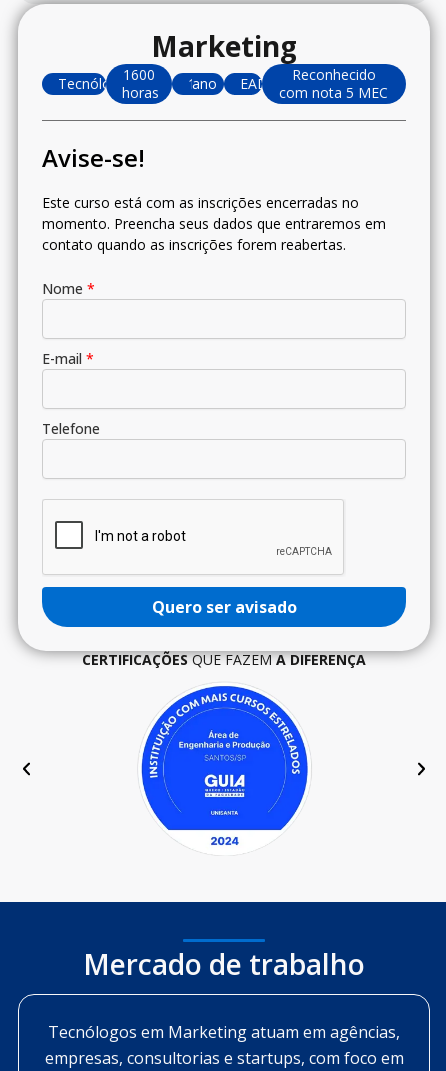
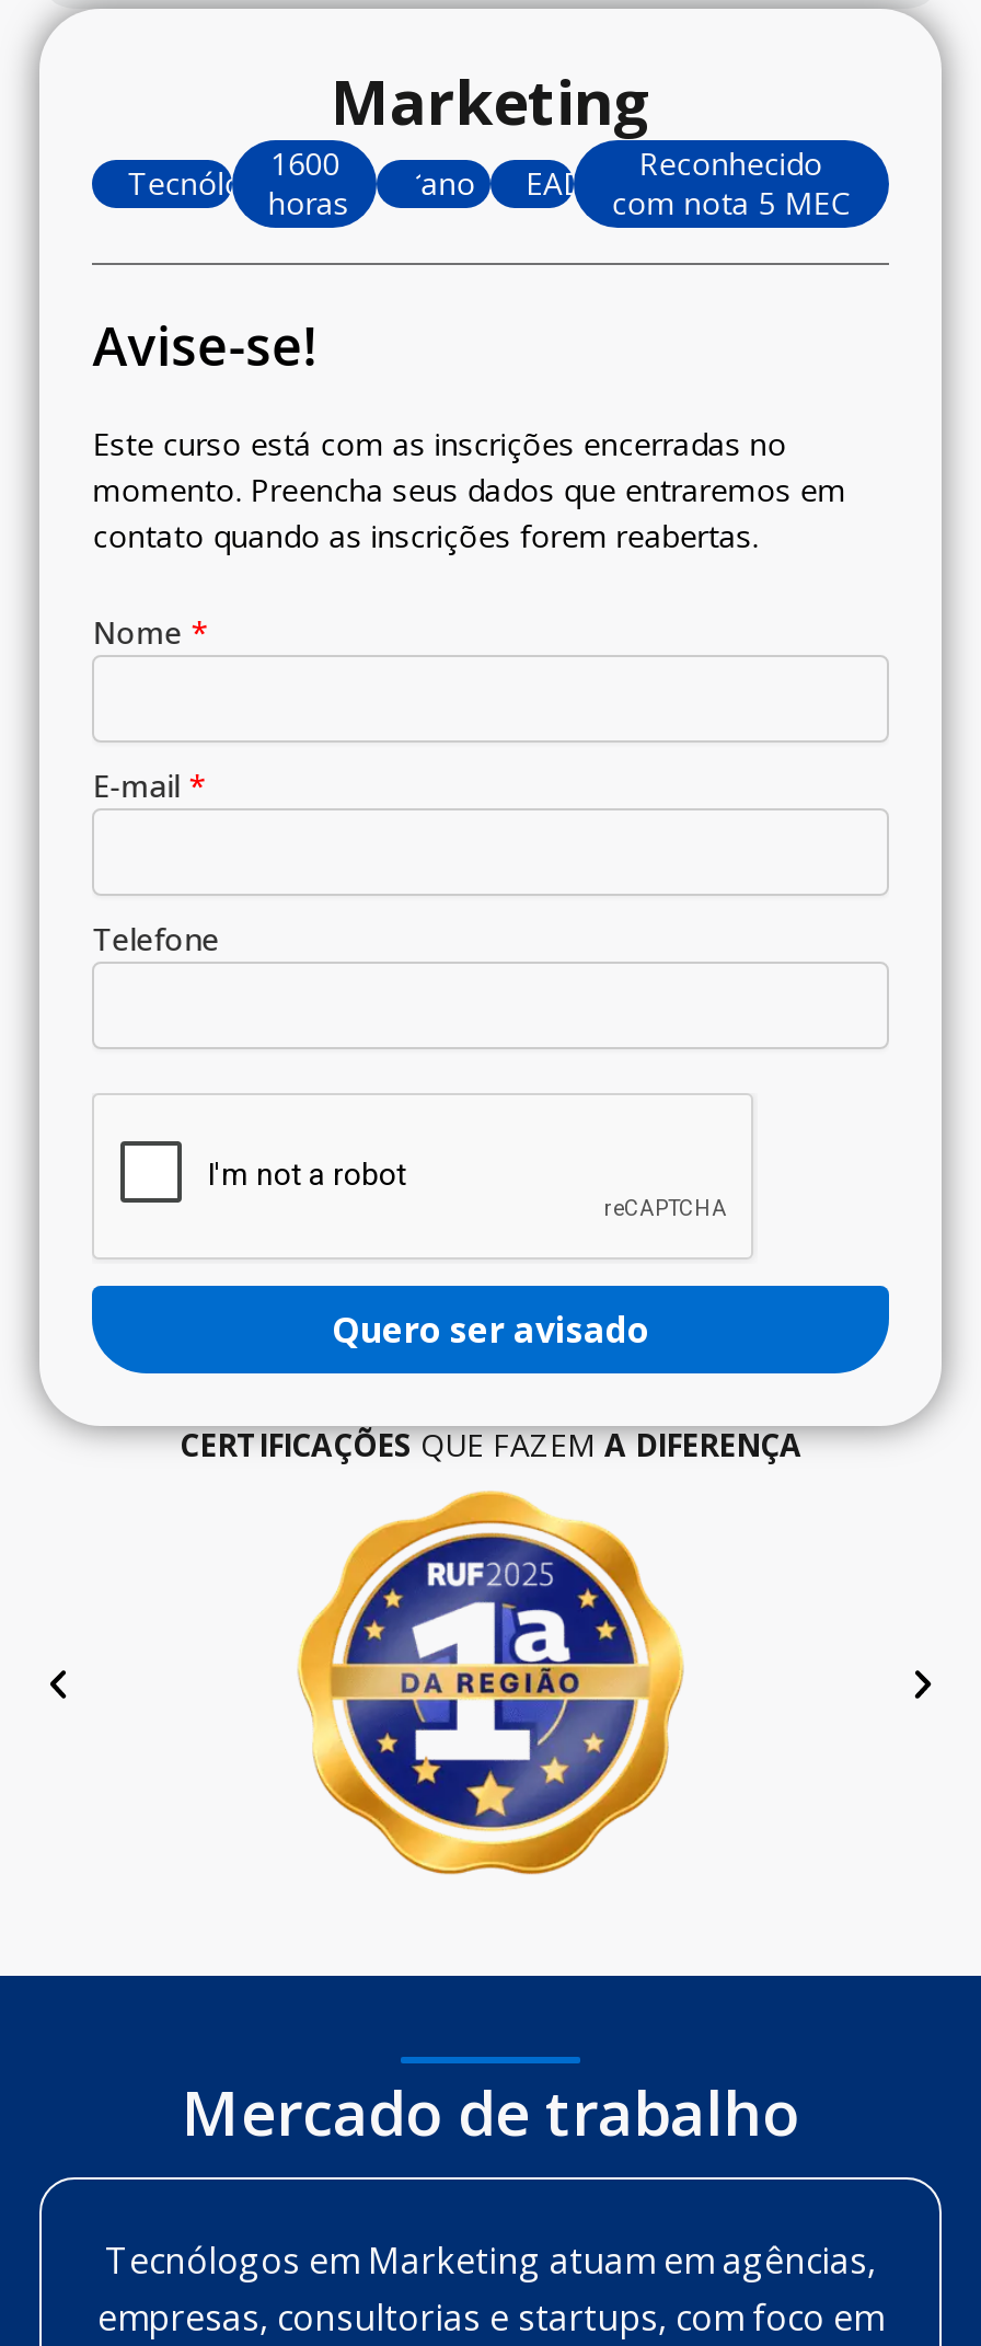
[136,681,312,856] [image] -> [296,1490,685,1877] [image]

